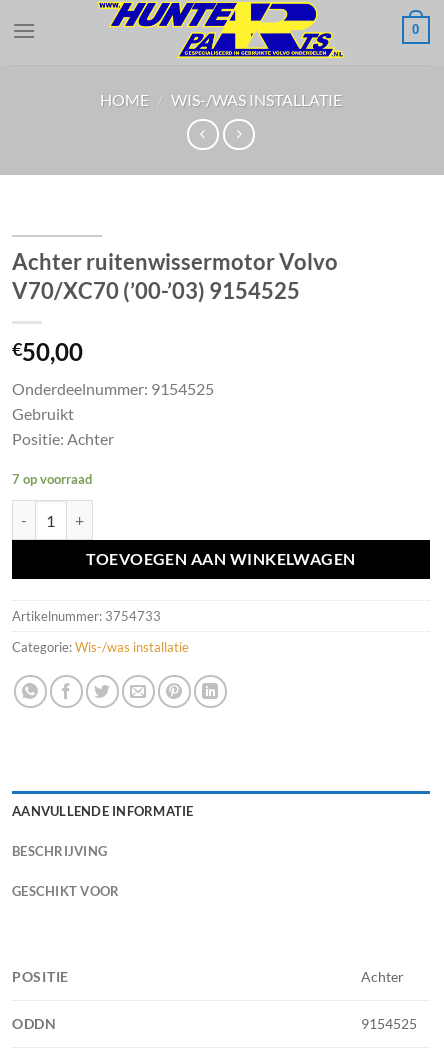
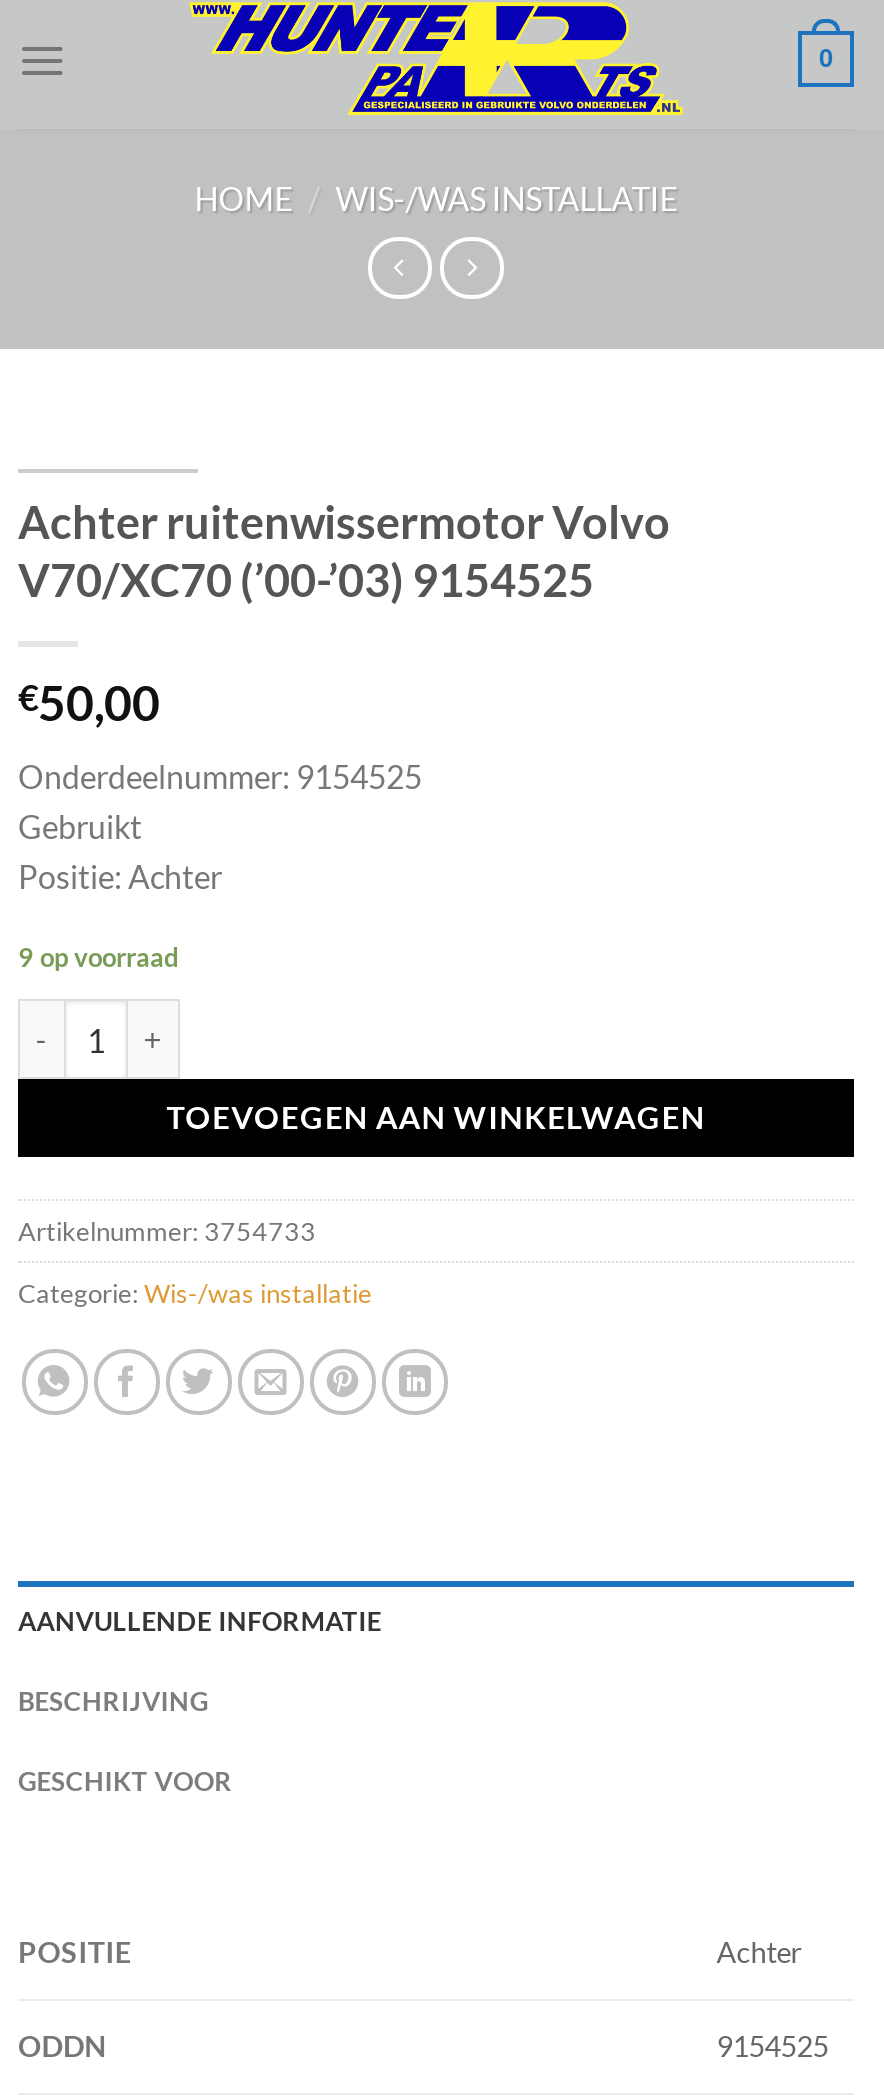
[12,471,92,487] 7 op voorraad -> [18,942,178,974] 9 op voorraad

